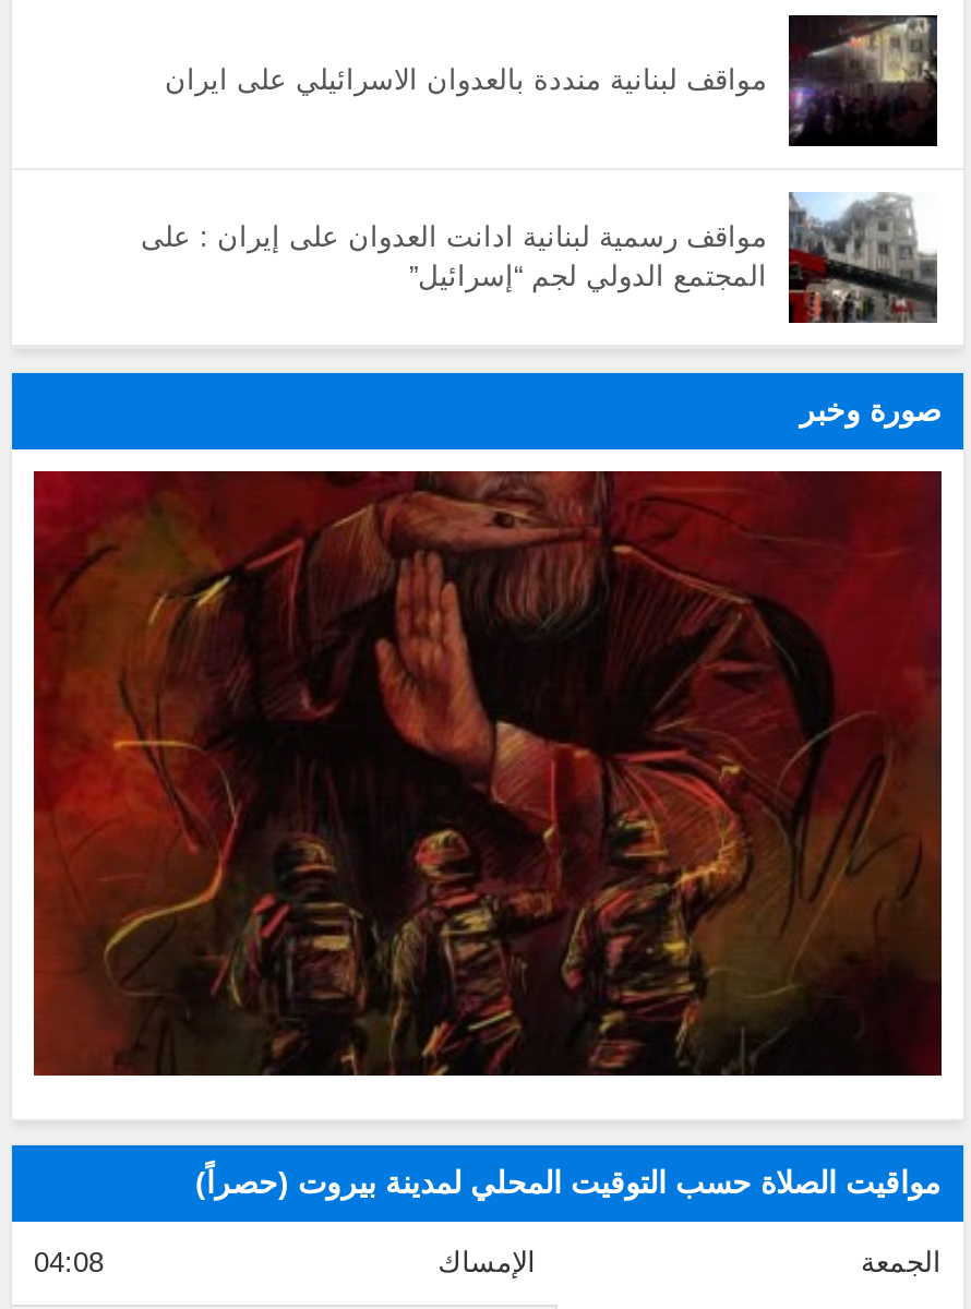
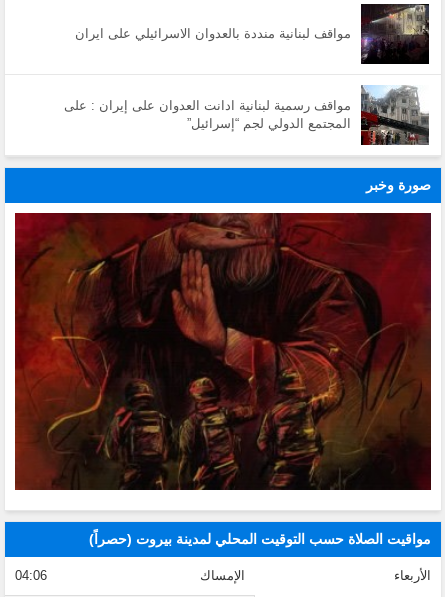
[36,1247,106,1279] 04:08 -> [16,568,48,583] 04:06
[863,1247,944,1279] الجمعة -> [395,568,432,583] الأربعاء

